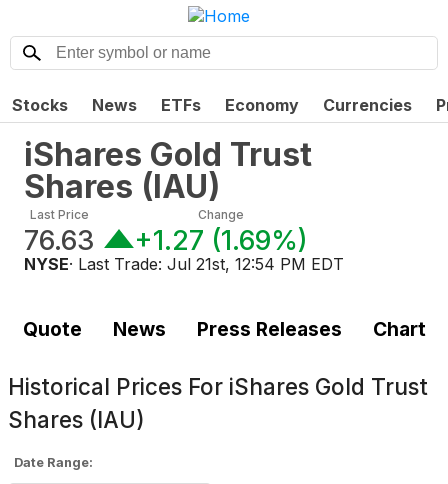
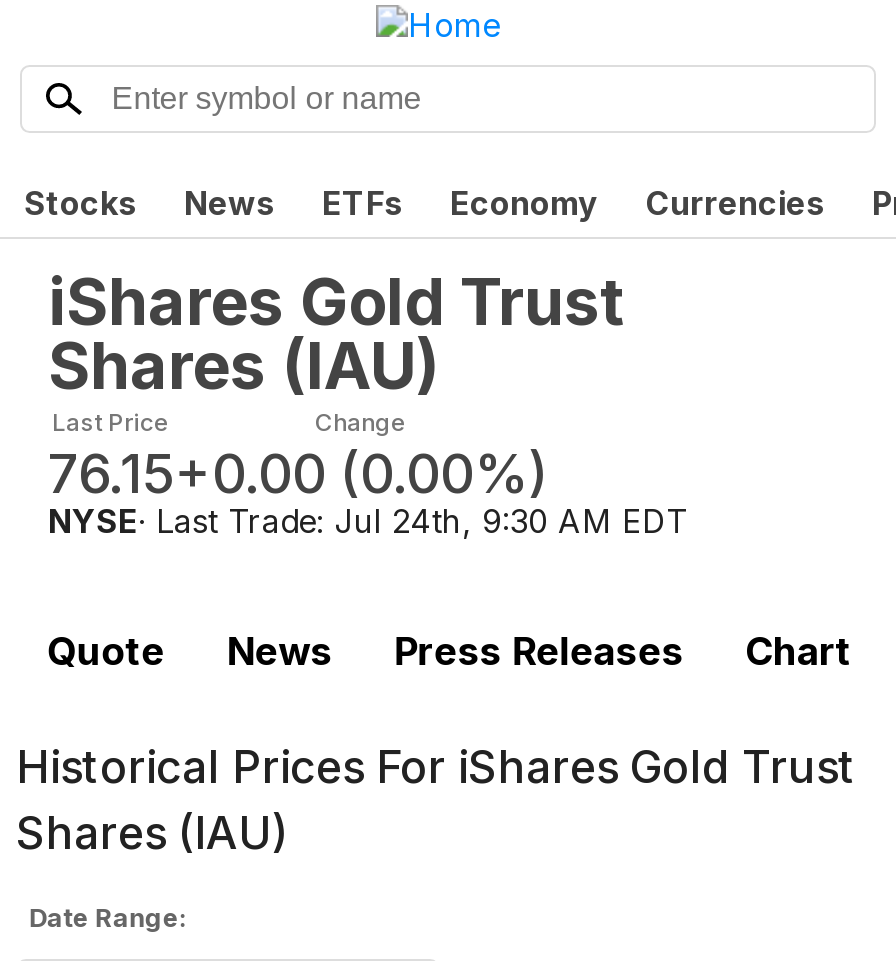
[24,224,94,257] 76.63 -> [48,440,174,506] 76.15
[134,224,308,257] +1.27 (1.69%) -> [174,440,548,506] +0.00 (0.00%)
[24,254,344,274] NYSE · Last Trade: Jul 21st, 12:54 PM EDT -> [48,500,688,540] NYSE · Last Trade: Jul 24th, 9:30 AM EDT

